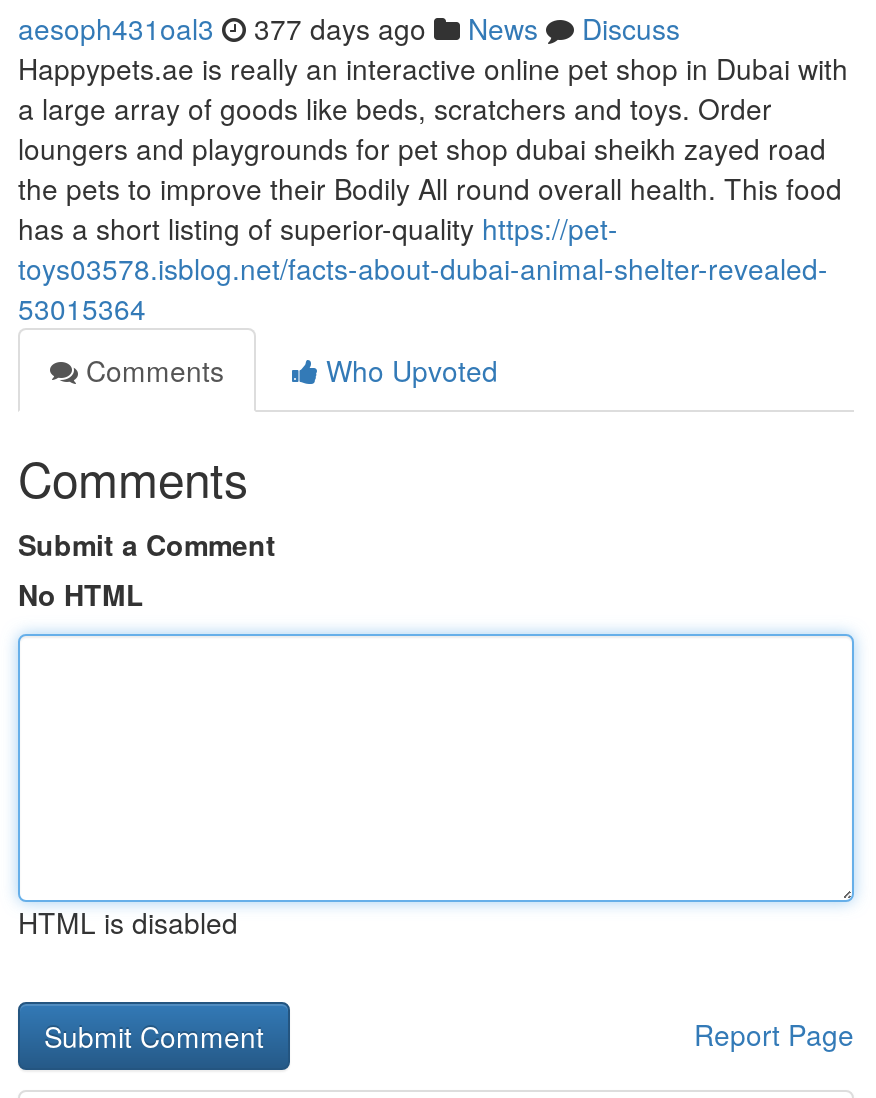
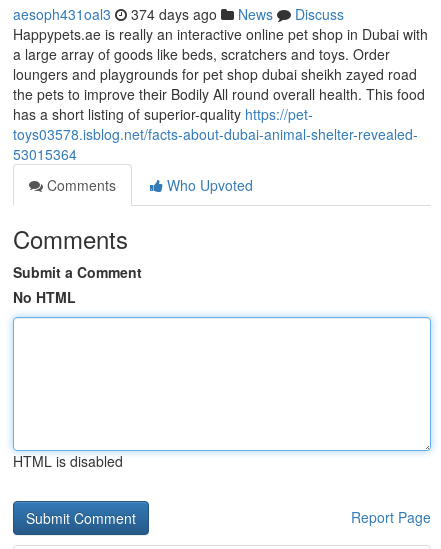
[18,8,680,48] aesoph431oal3 377 days ago News Discuss -> [13,4,344,24] aesoph431oal3 374 days ago News Discuss

